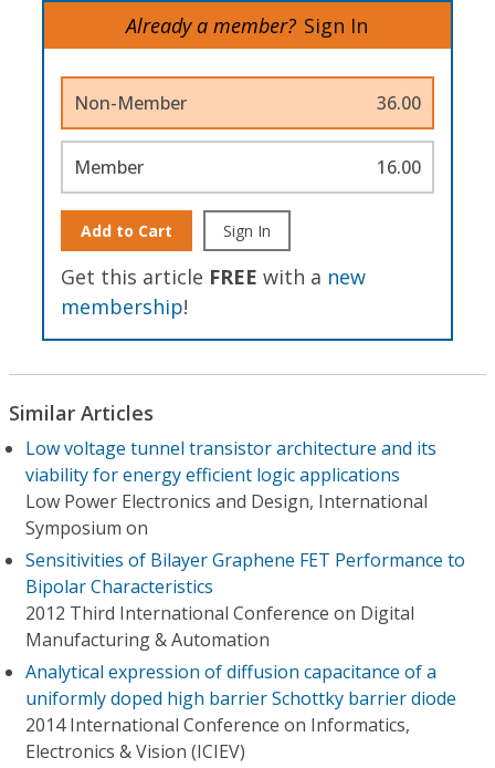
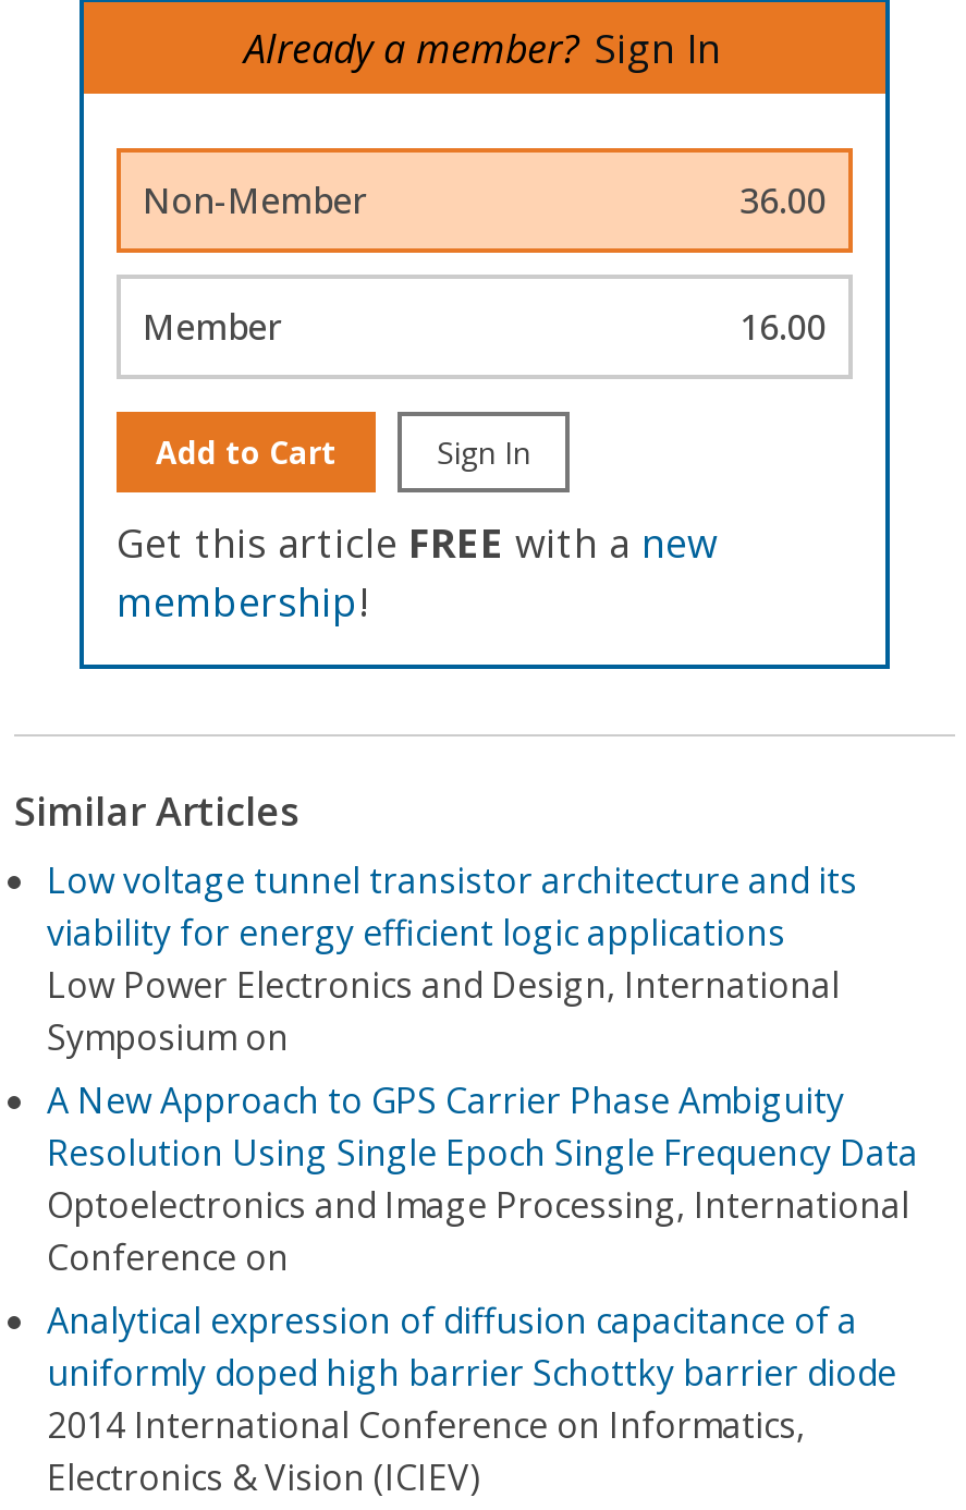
[25,548,465,652] Sensitivities of Bilayer Graphene FET Performance to | Bipolar Characteristics | 2012 Third International Conference on Digital | Manufacturing & Automation -> [47,1076,918,1281] A New Approach to GPS Carrier Phase Ambiguity | Resolution Using Single Epoch Single Frequency Data | Optoelectronics and Image Processing, International | Conference on

